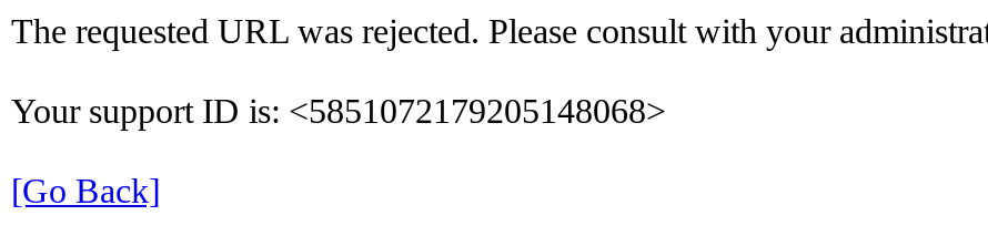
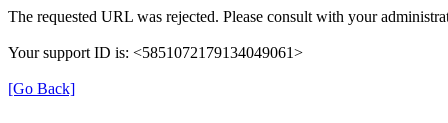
[11,92,666,130] Your support ID is: <5851072179205148068> -> [8,44,303,61] Your support ID is: <5851072179134049061>

